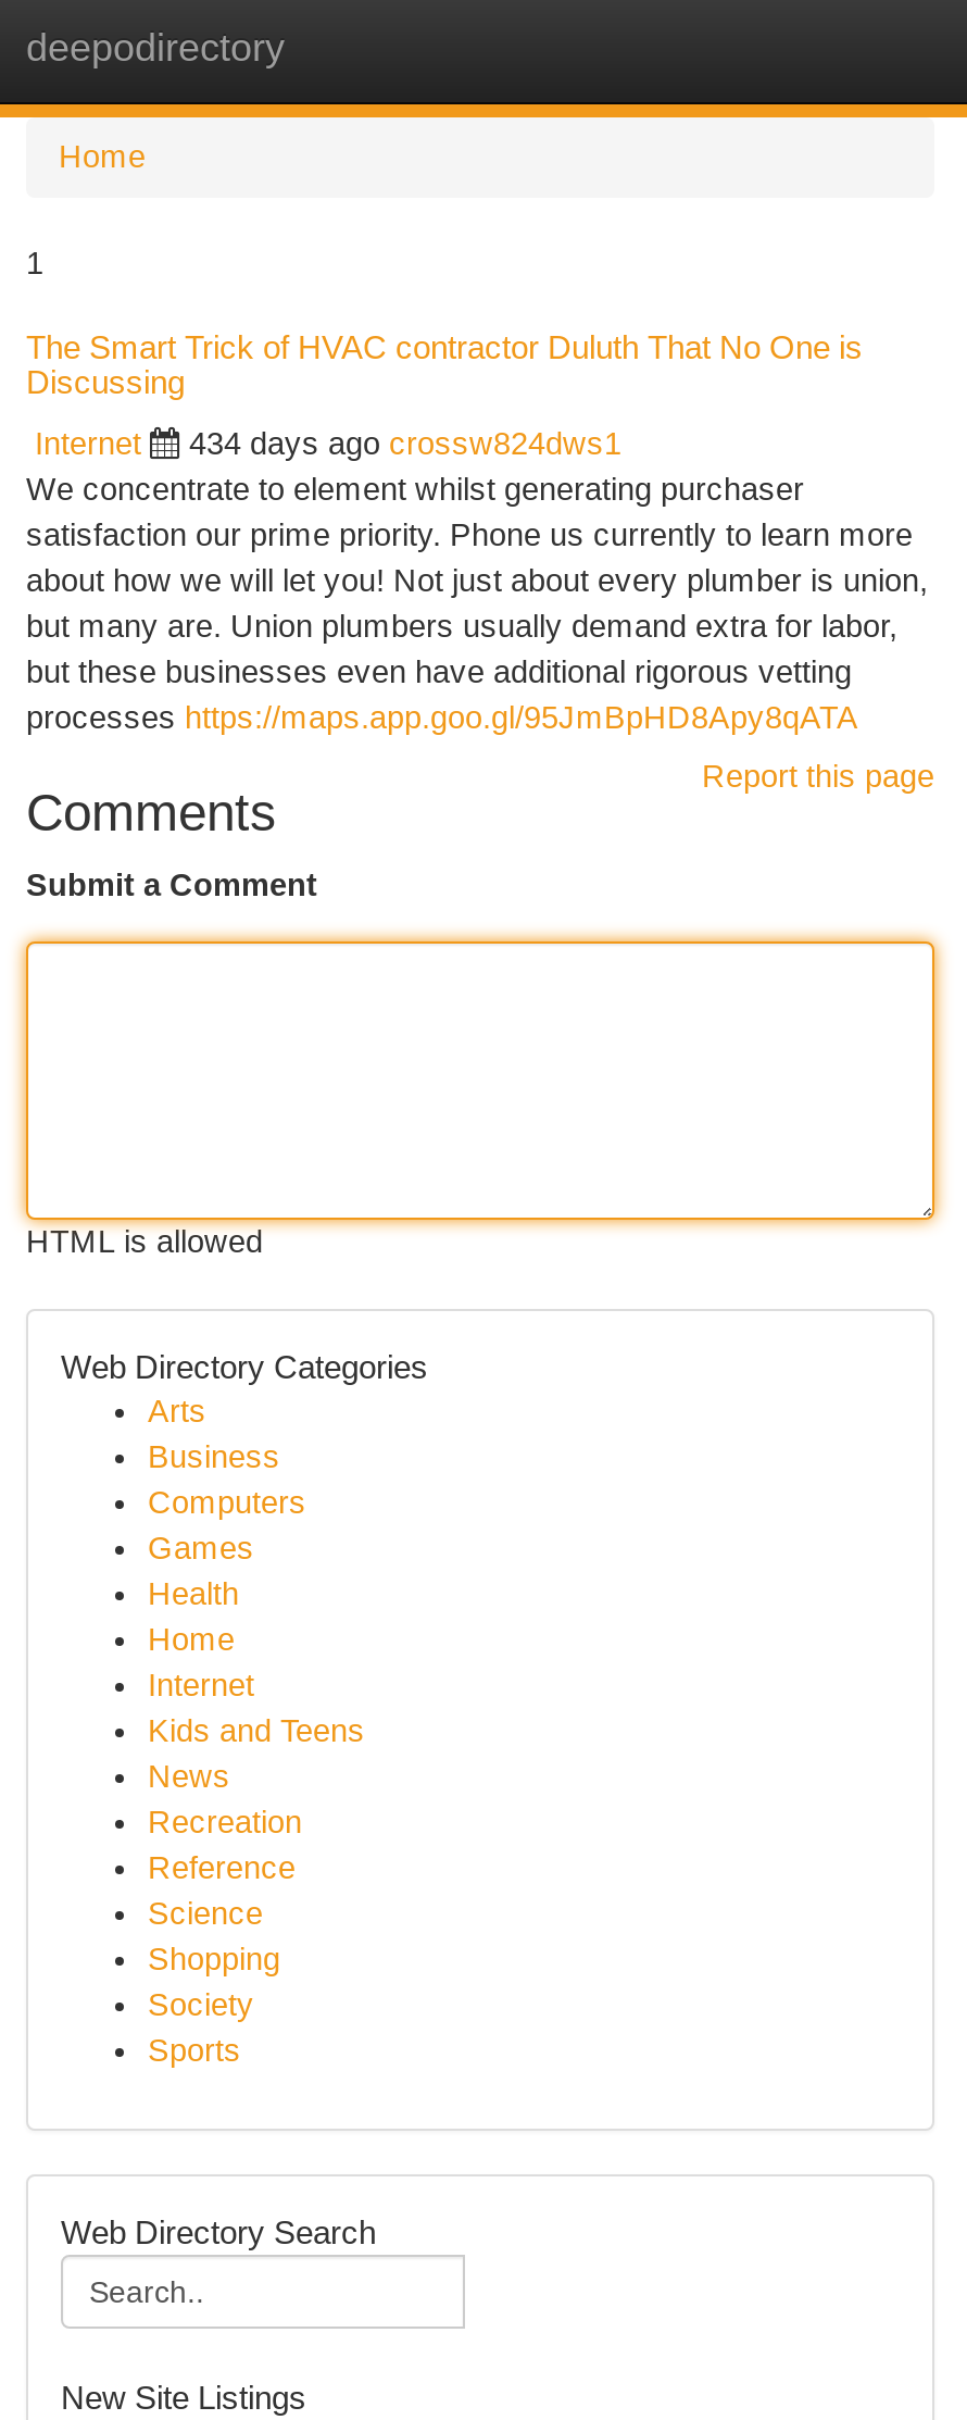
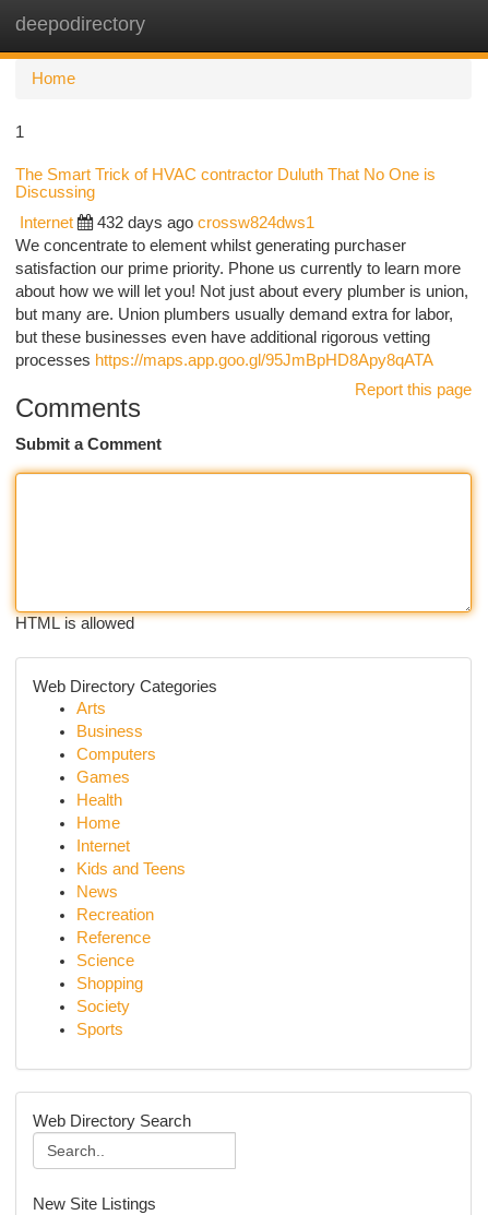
[189,426,621,461] 434 days ago crossw824dws1 -> [97,214,314,231] 432 days ago crossw824dws1

